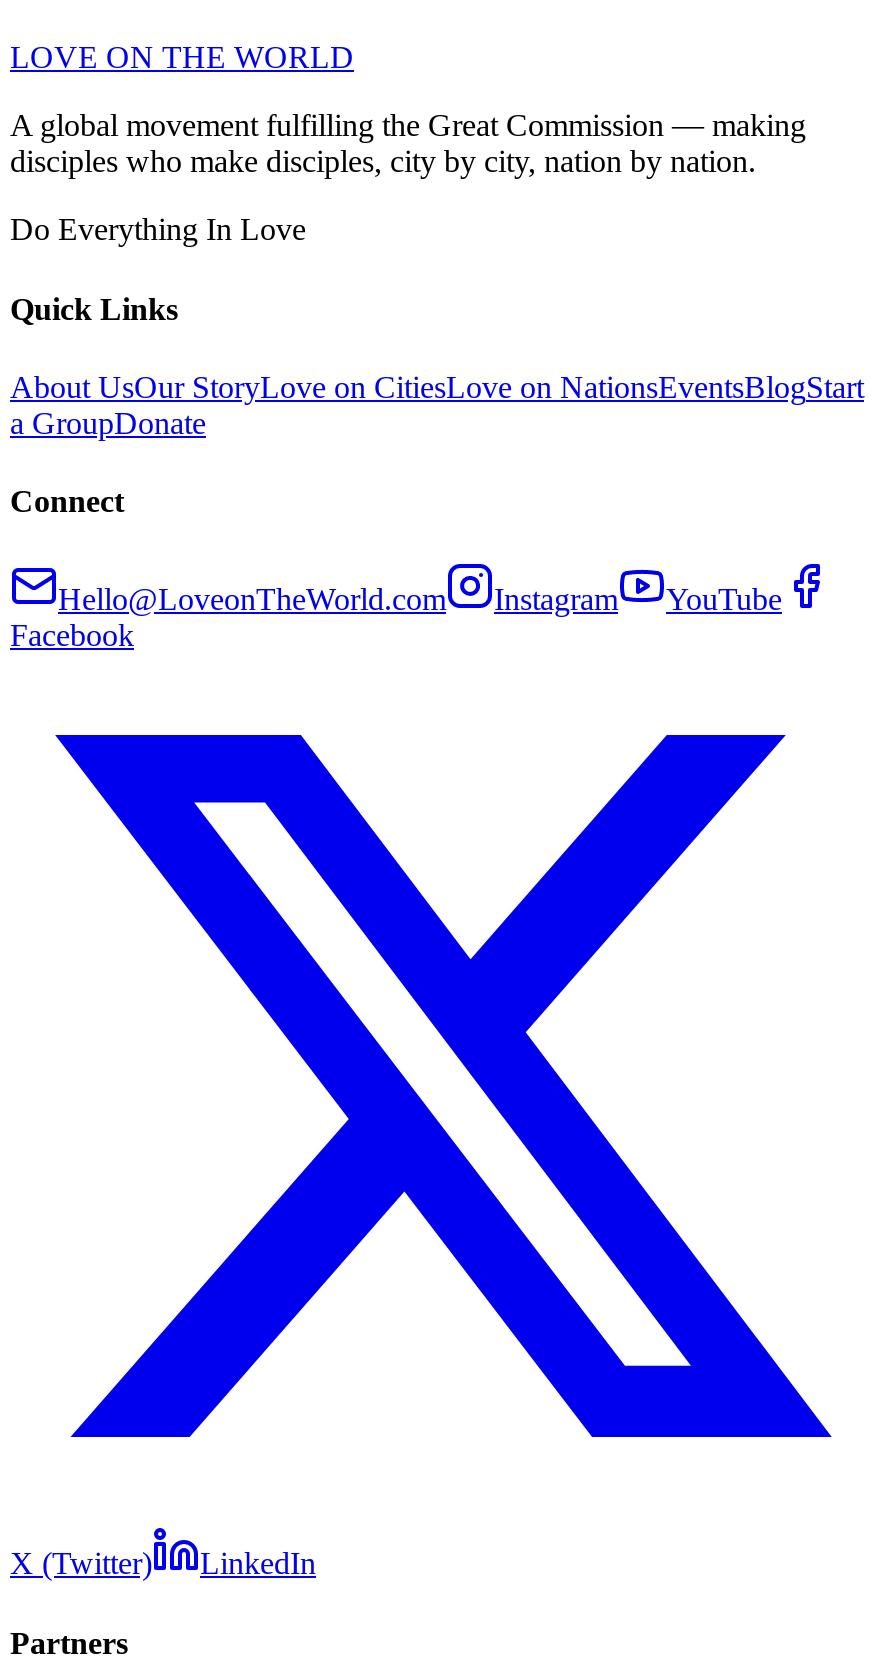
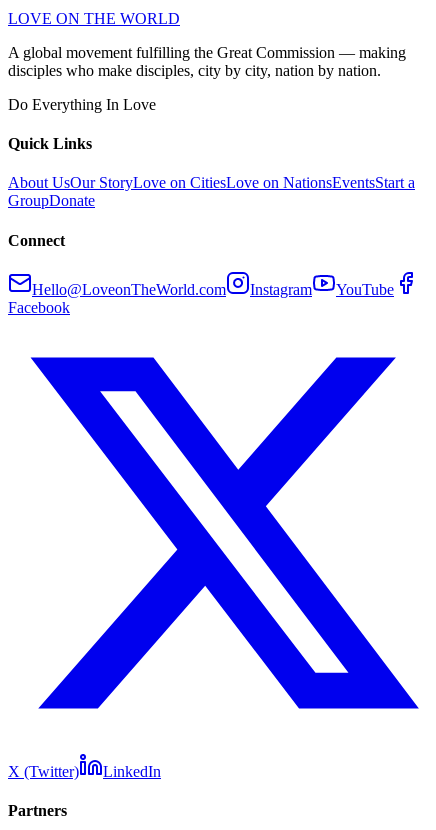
[10,370,864,440] About UsOur StoryLove on CitiesLove on NationsEventsBlogStart | a GroupDonate -> [8,174,415,209] About UsOur StoryLove on CitiesLove on NationsEventsStart a | GroupDonate

